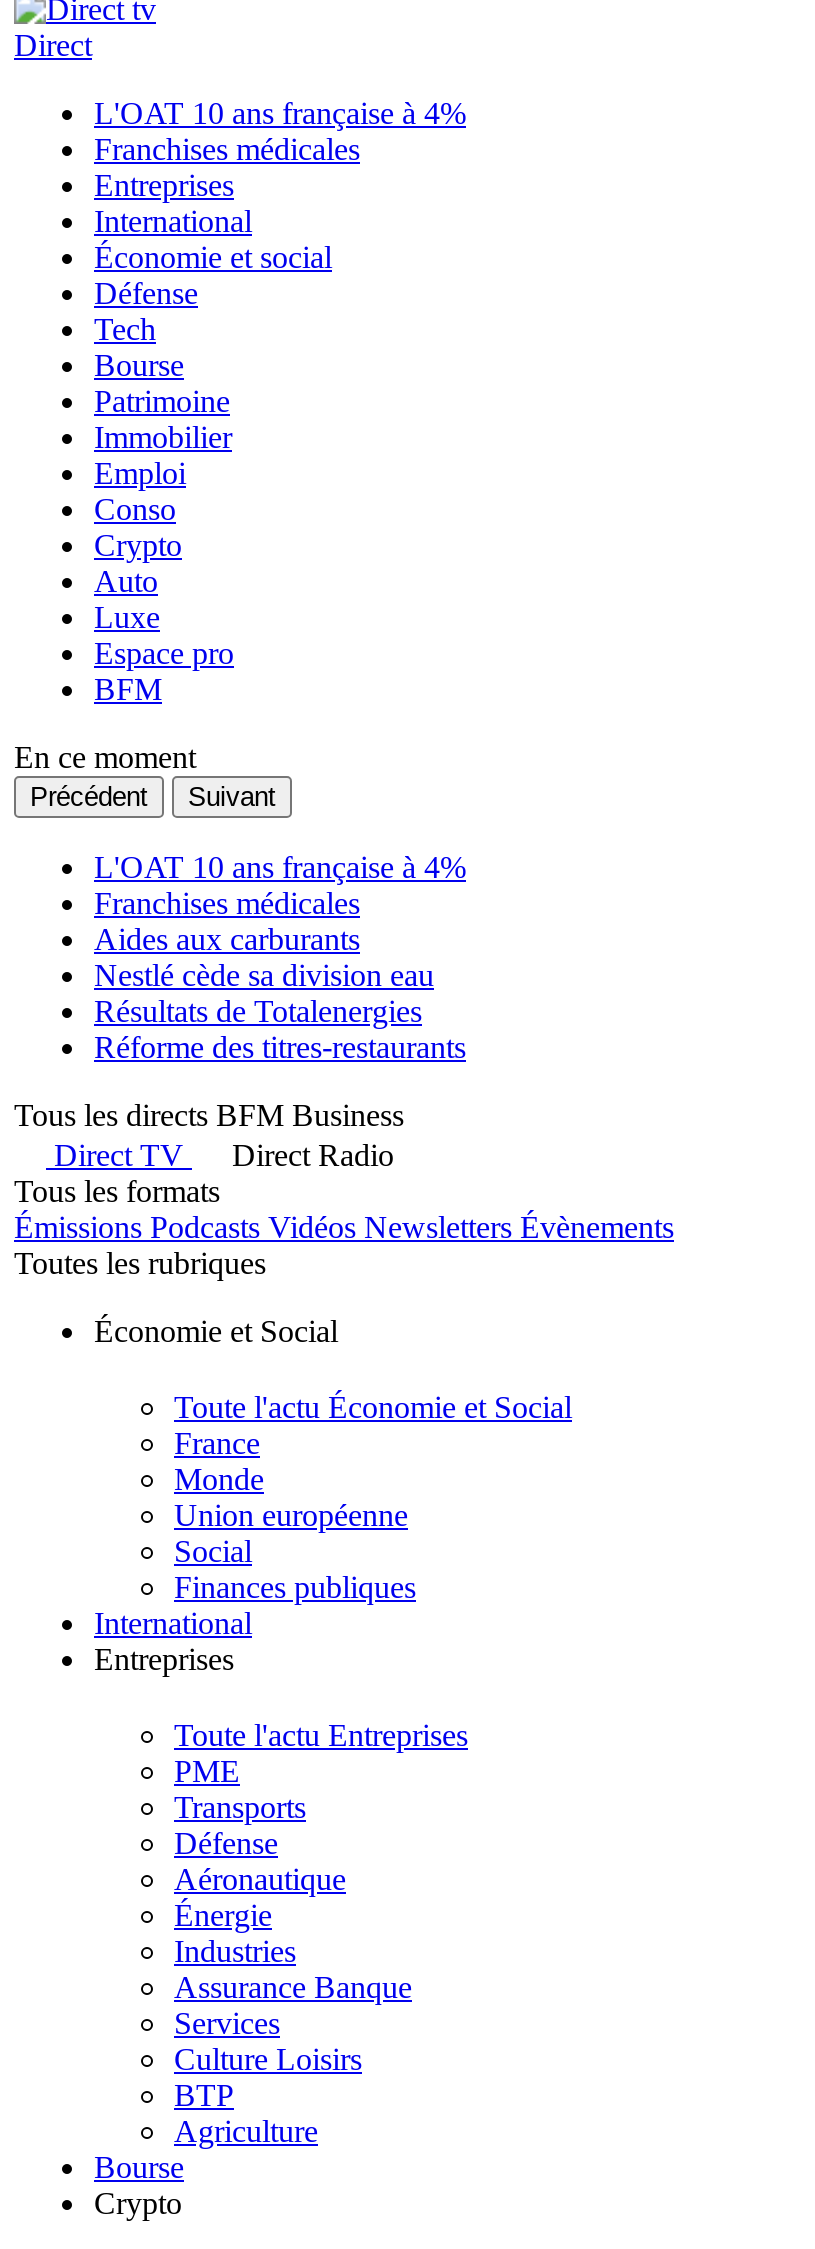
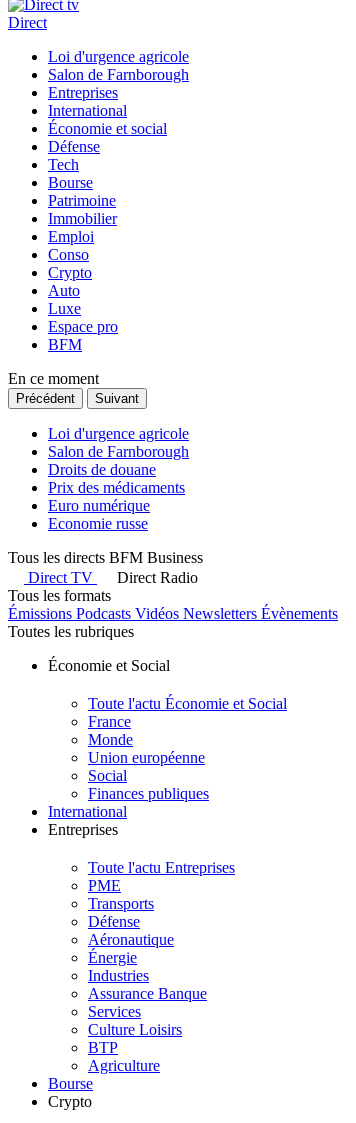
[94,96,466,166] L'OAT 10 ans française à 4% | Franchises médicales -> [48,48,189,83] Loi d'urgence agricole | Salon de Farnborough
[94,850,466,1064] L'OAT 10 ans française à 4% | Franchises médicales | Aides aux carburants | Nestlé cède sa division eau | Résultats de Totalenergies | Réforme des titres-restaurants -> [48,425,189,532] Loi d'urgence agricole | Salon de Farnborough | Droits de douane | Prix des médicaments | Euro numérique | Economie russe

